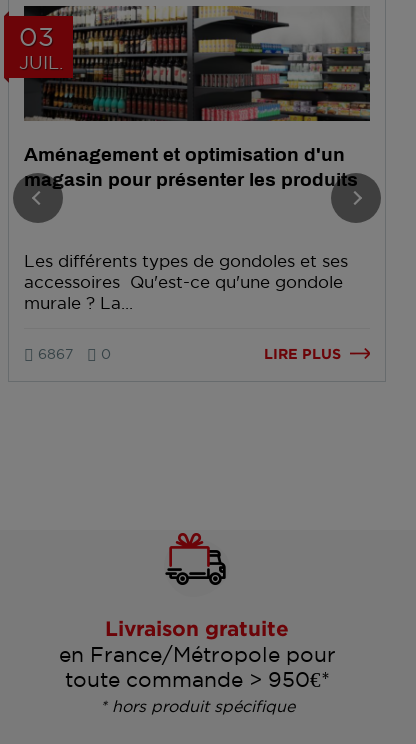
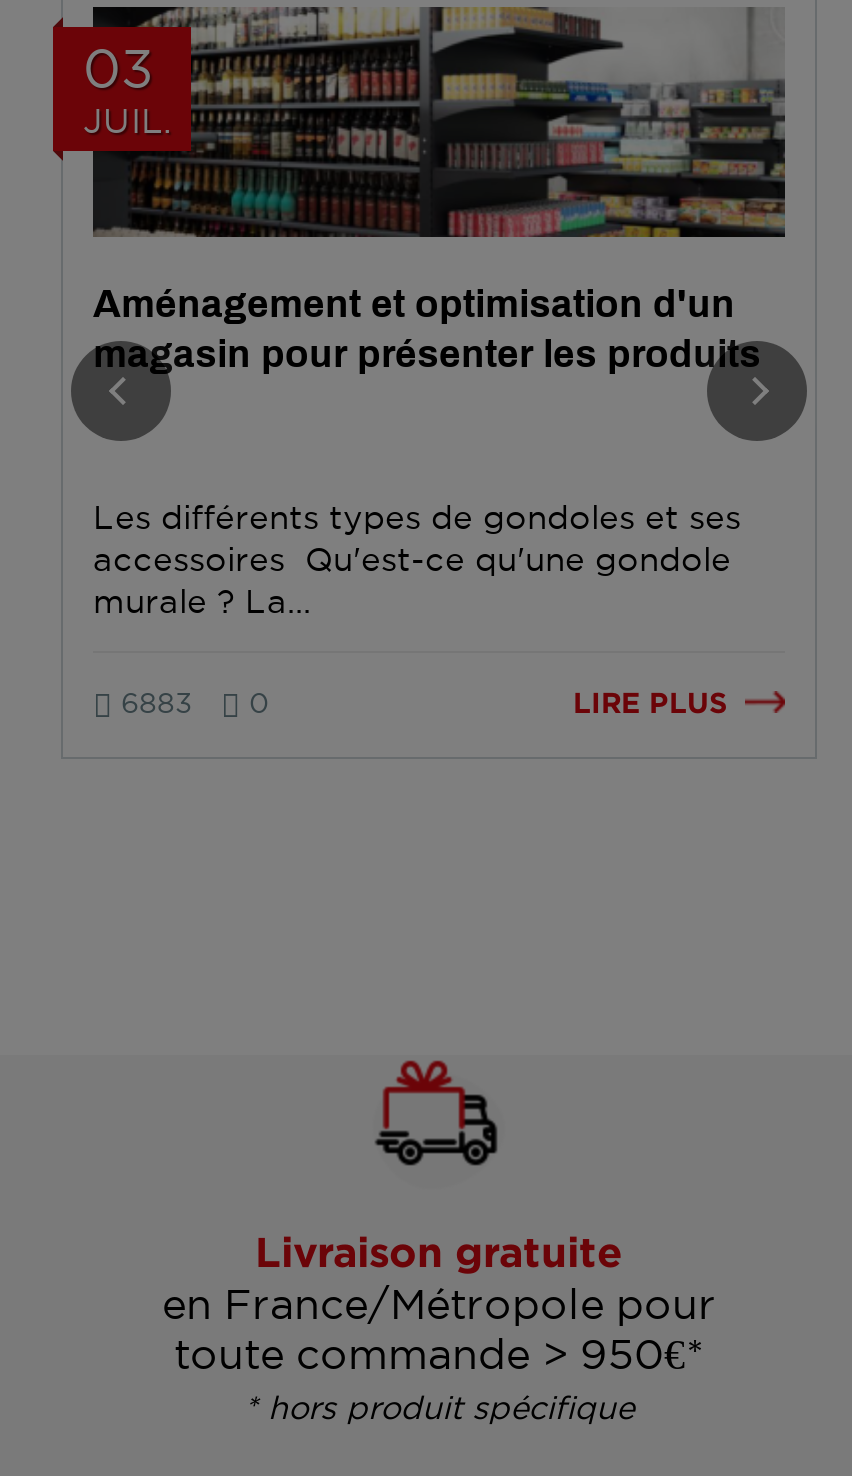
[34,346,77,362] 6867 -> [113,688,201,720] 6883

